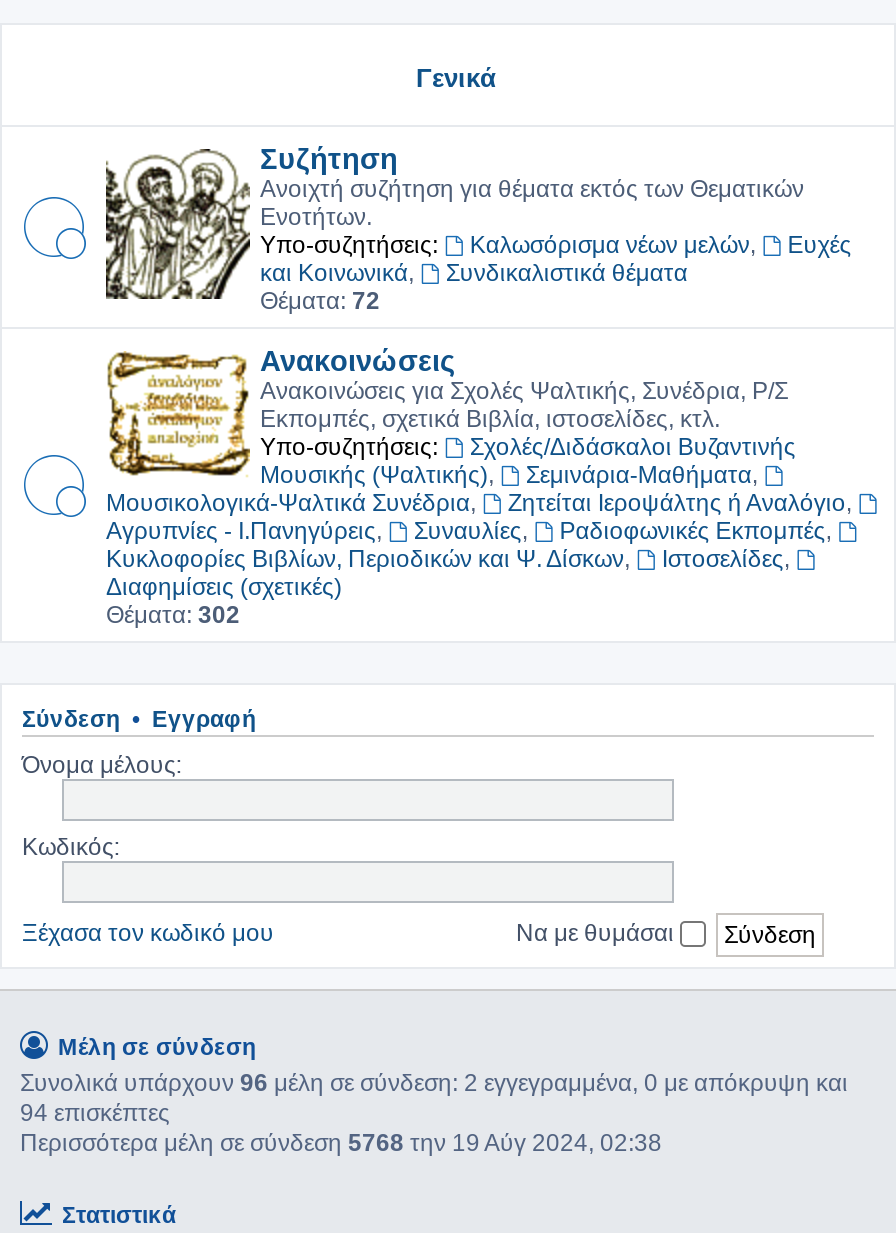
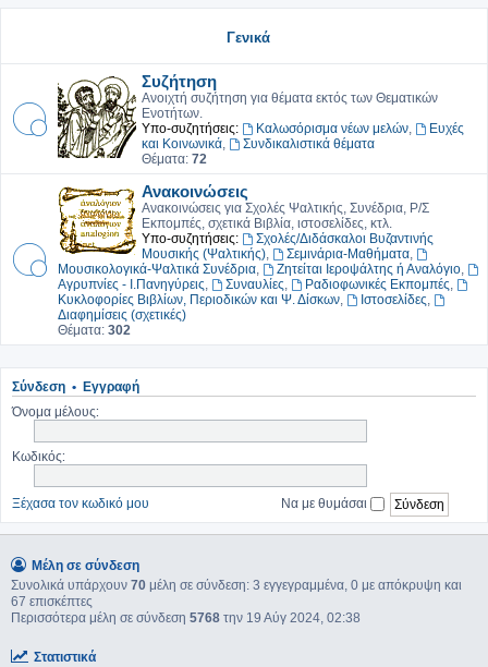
[20,1069,848,1097] Συνολικά υπάρχουν 96 μέλη σε σύνδεση: 2 εγγεγραμμένα, 0 με απόκρυψη και -> [11,578,462,593] Συνολικά υπάρχουν 70 μέλη σε σύνδεση: 3 εγγεγραμμένα, 0 με απόκρυψη και
[20,1099,170,1127] 94 επισκέπτες -> [11,594,93,609] 67 επισκέπτες

